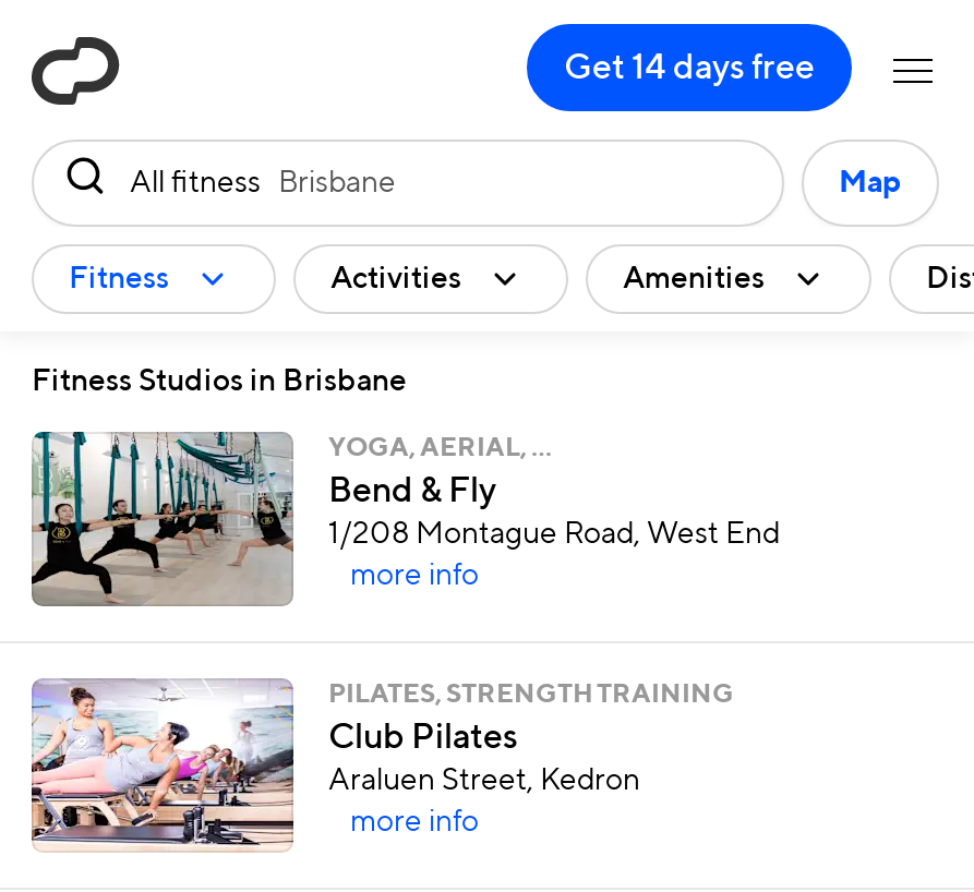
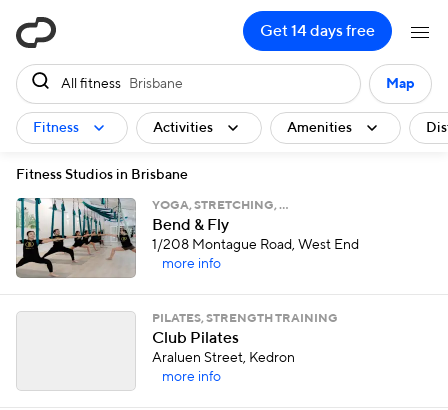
[328,436,551,462] YOGA, AERIAL, … -> [152,200,288,212] YOGA, STRETCHING, …
[29,678,296,851] [image] -> none

